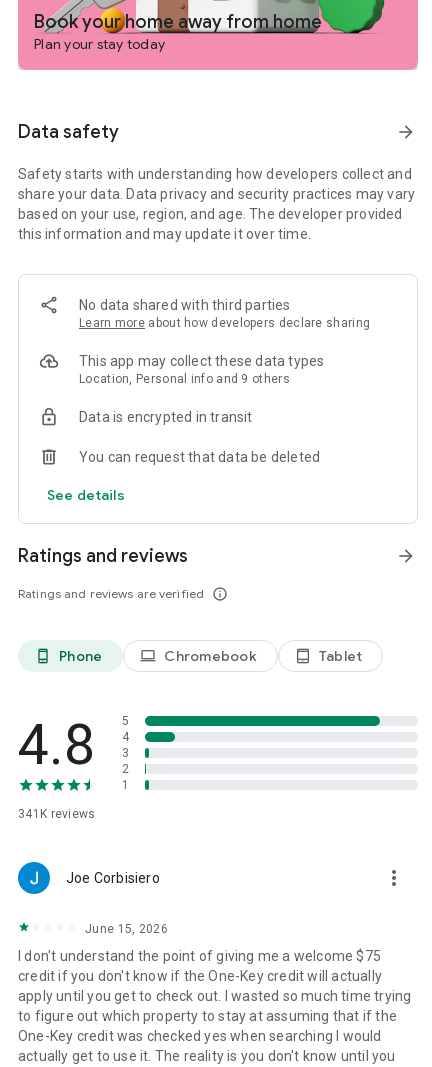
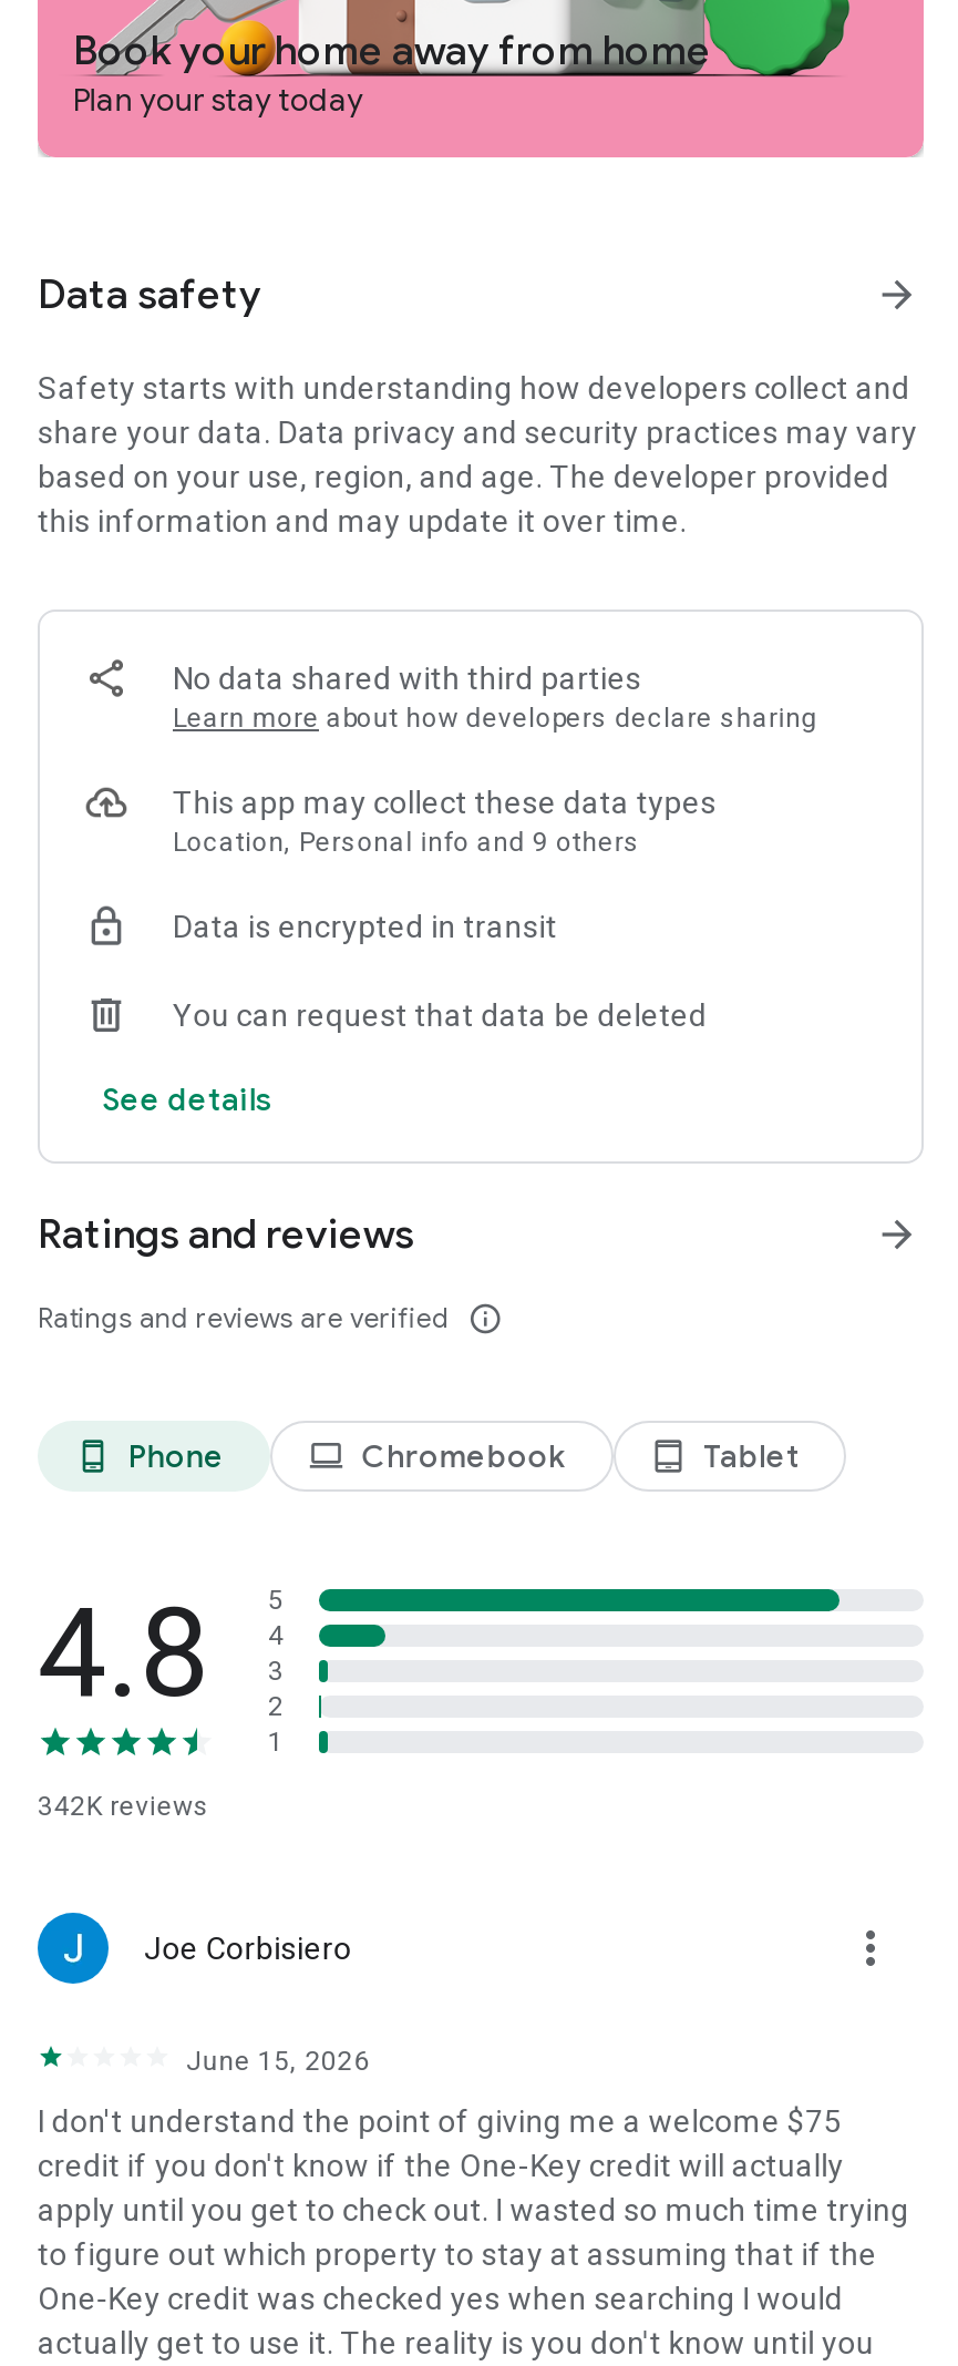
[18,807,96,821] 341K reviews -> [38,1791,210,1822] 342K reviews

